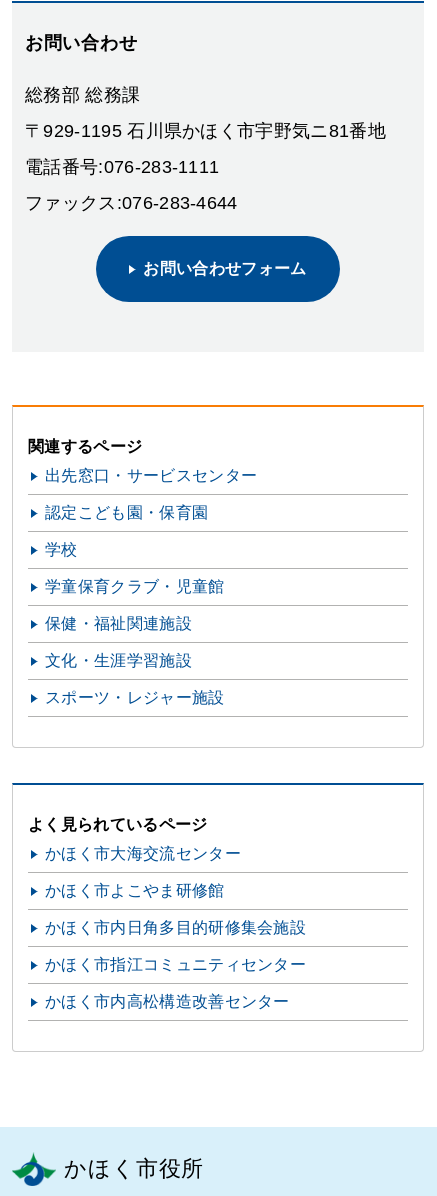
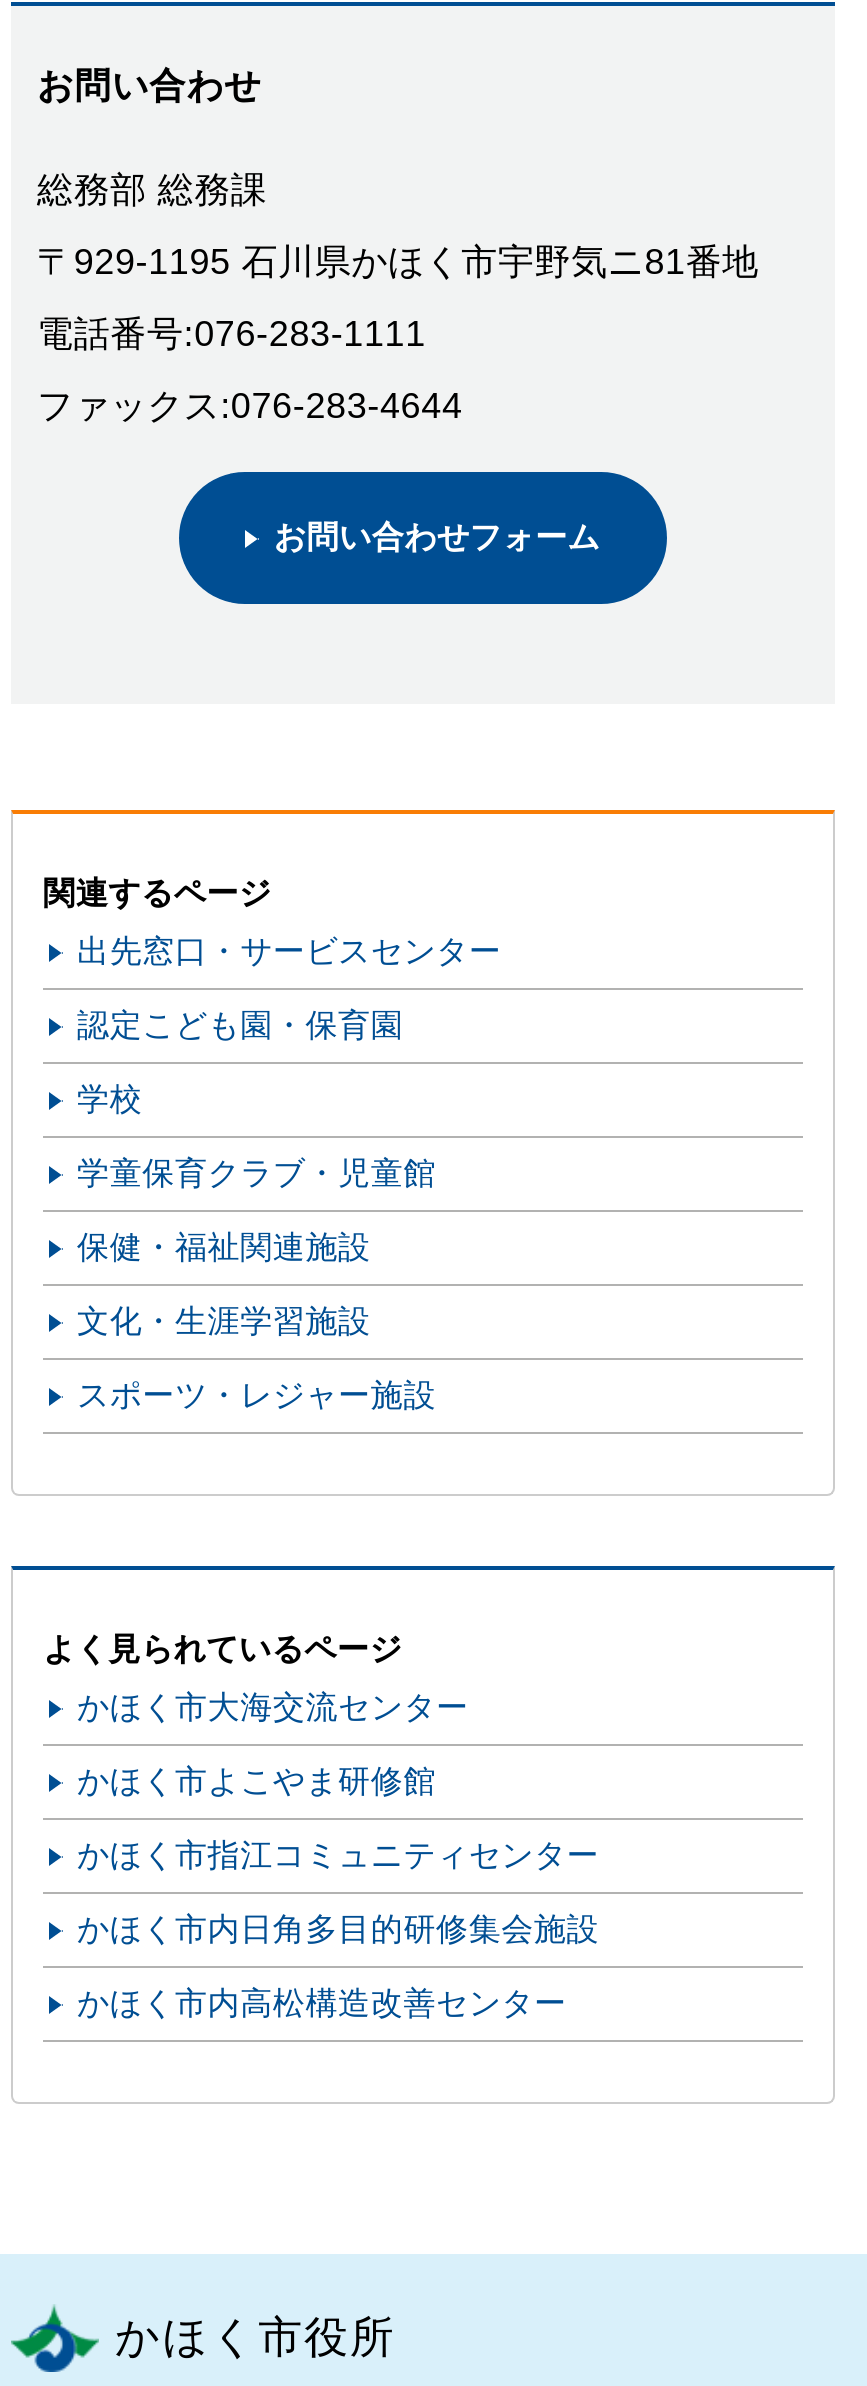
moved [45,919,306,936] -> [77,1912,599,1946]: かほく市内日角多目的研修集会施設
moved [45,956,306,973] -> [77,1838,599,1872]: かほく市指江コミュニティセンター

